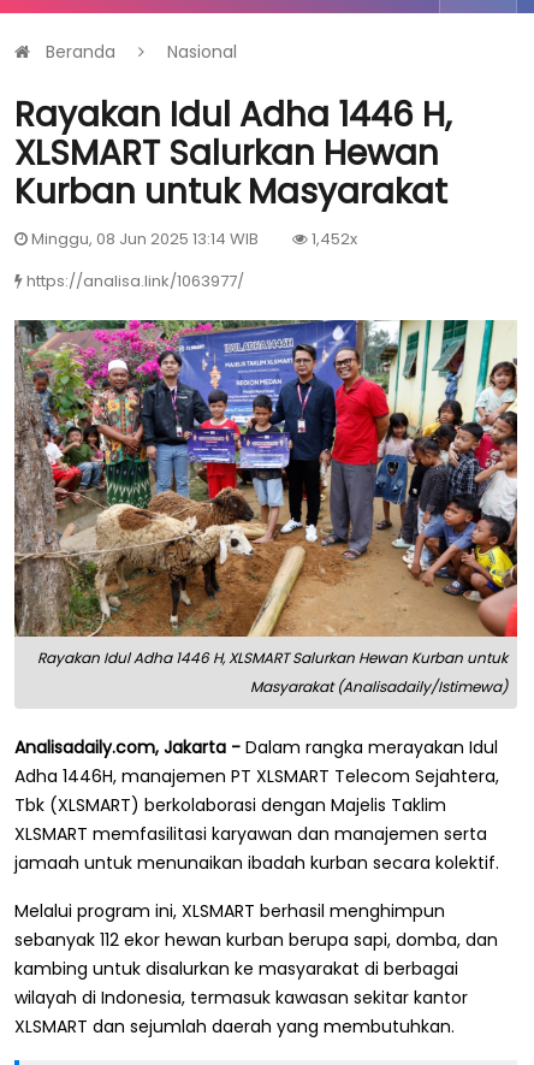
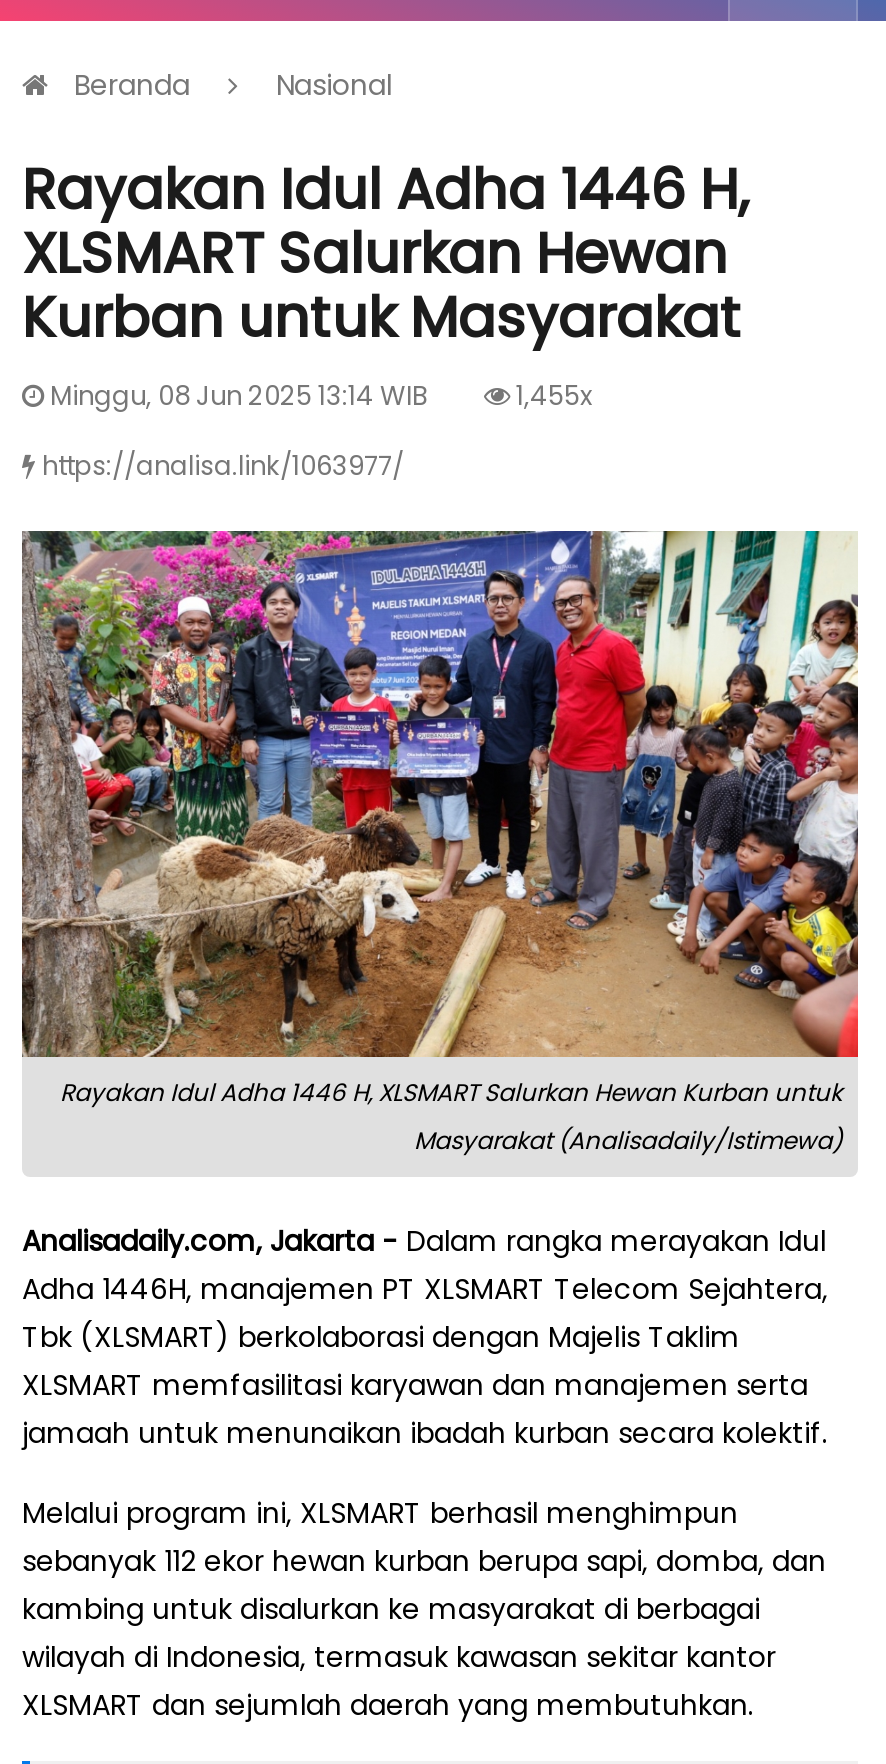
[308,227,357,250] 1,452x -> [510,377,592,415] 1,455x

